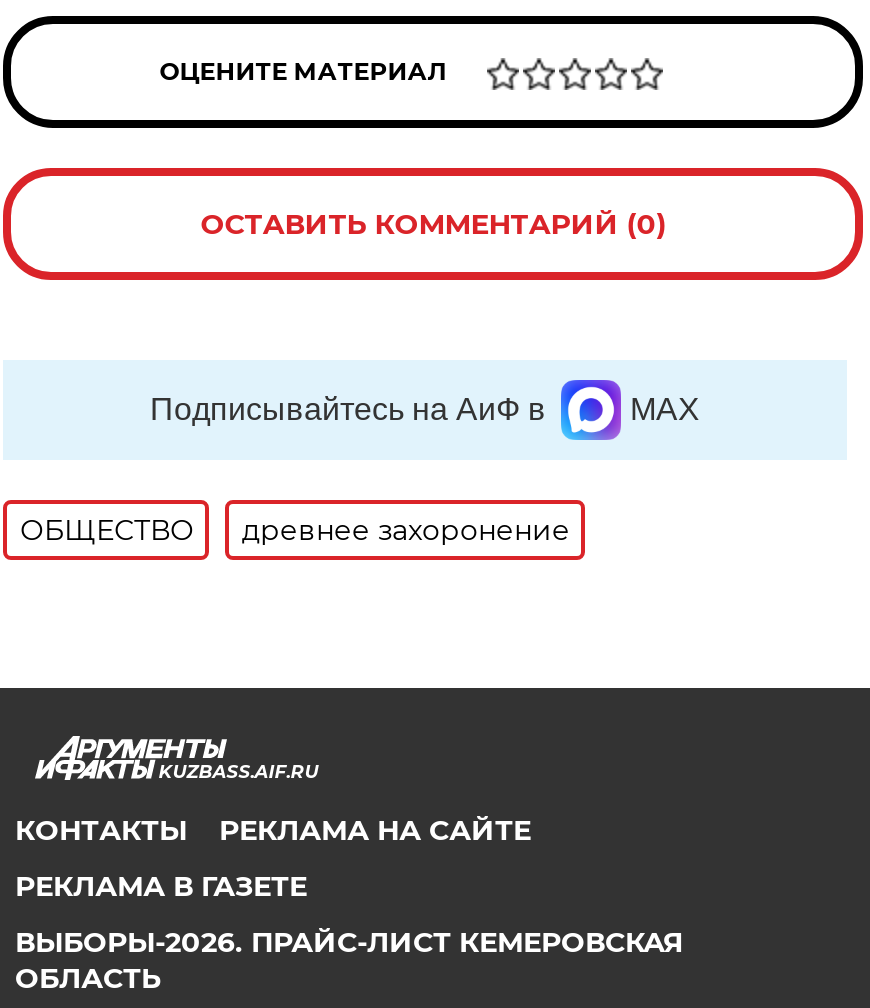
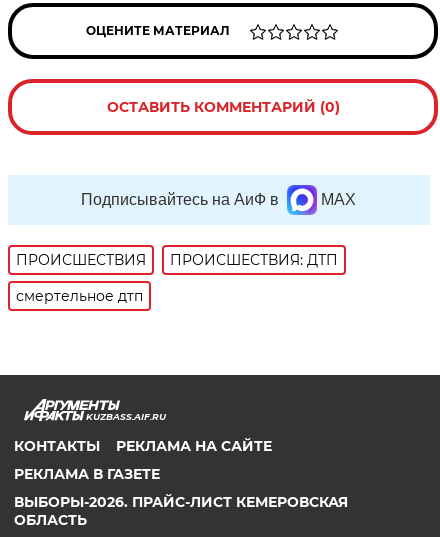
[20,512,570,548] ОБЩЕСТВО | древнее захоронение -> [16,251,338,305] ПРОИСШЕСТВИЯ | ПРОИСШЕСТВИЯ: ДТП | смертельное дтп

